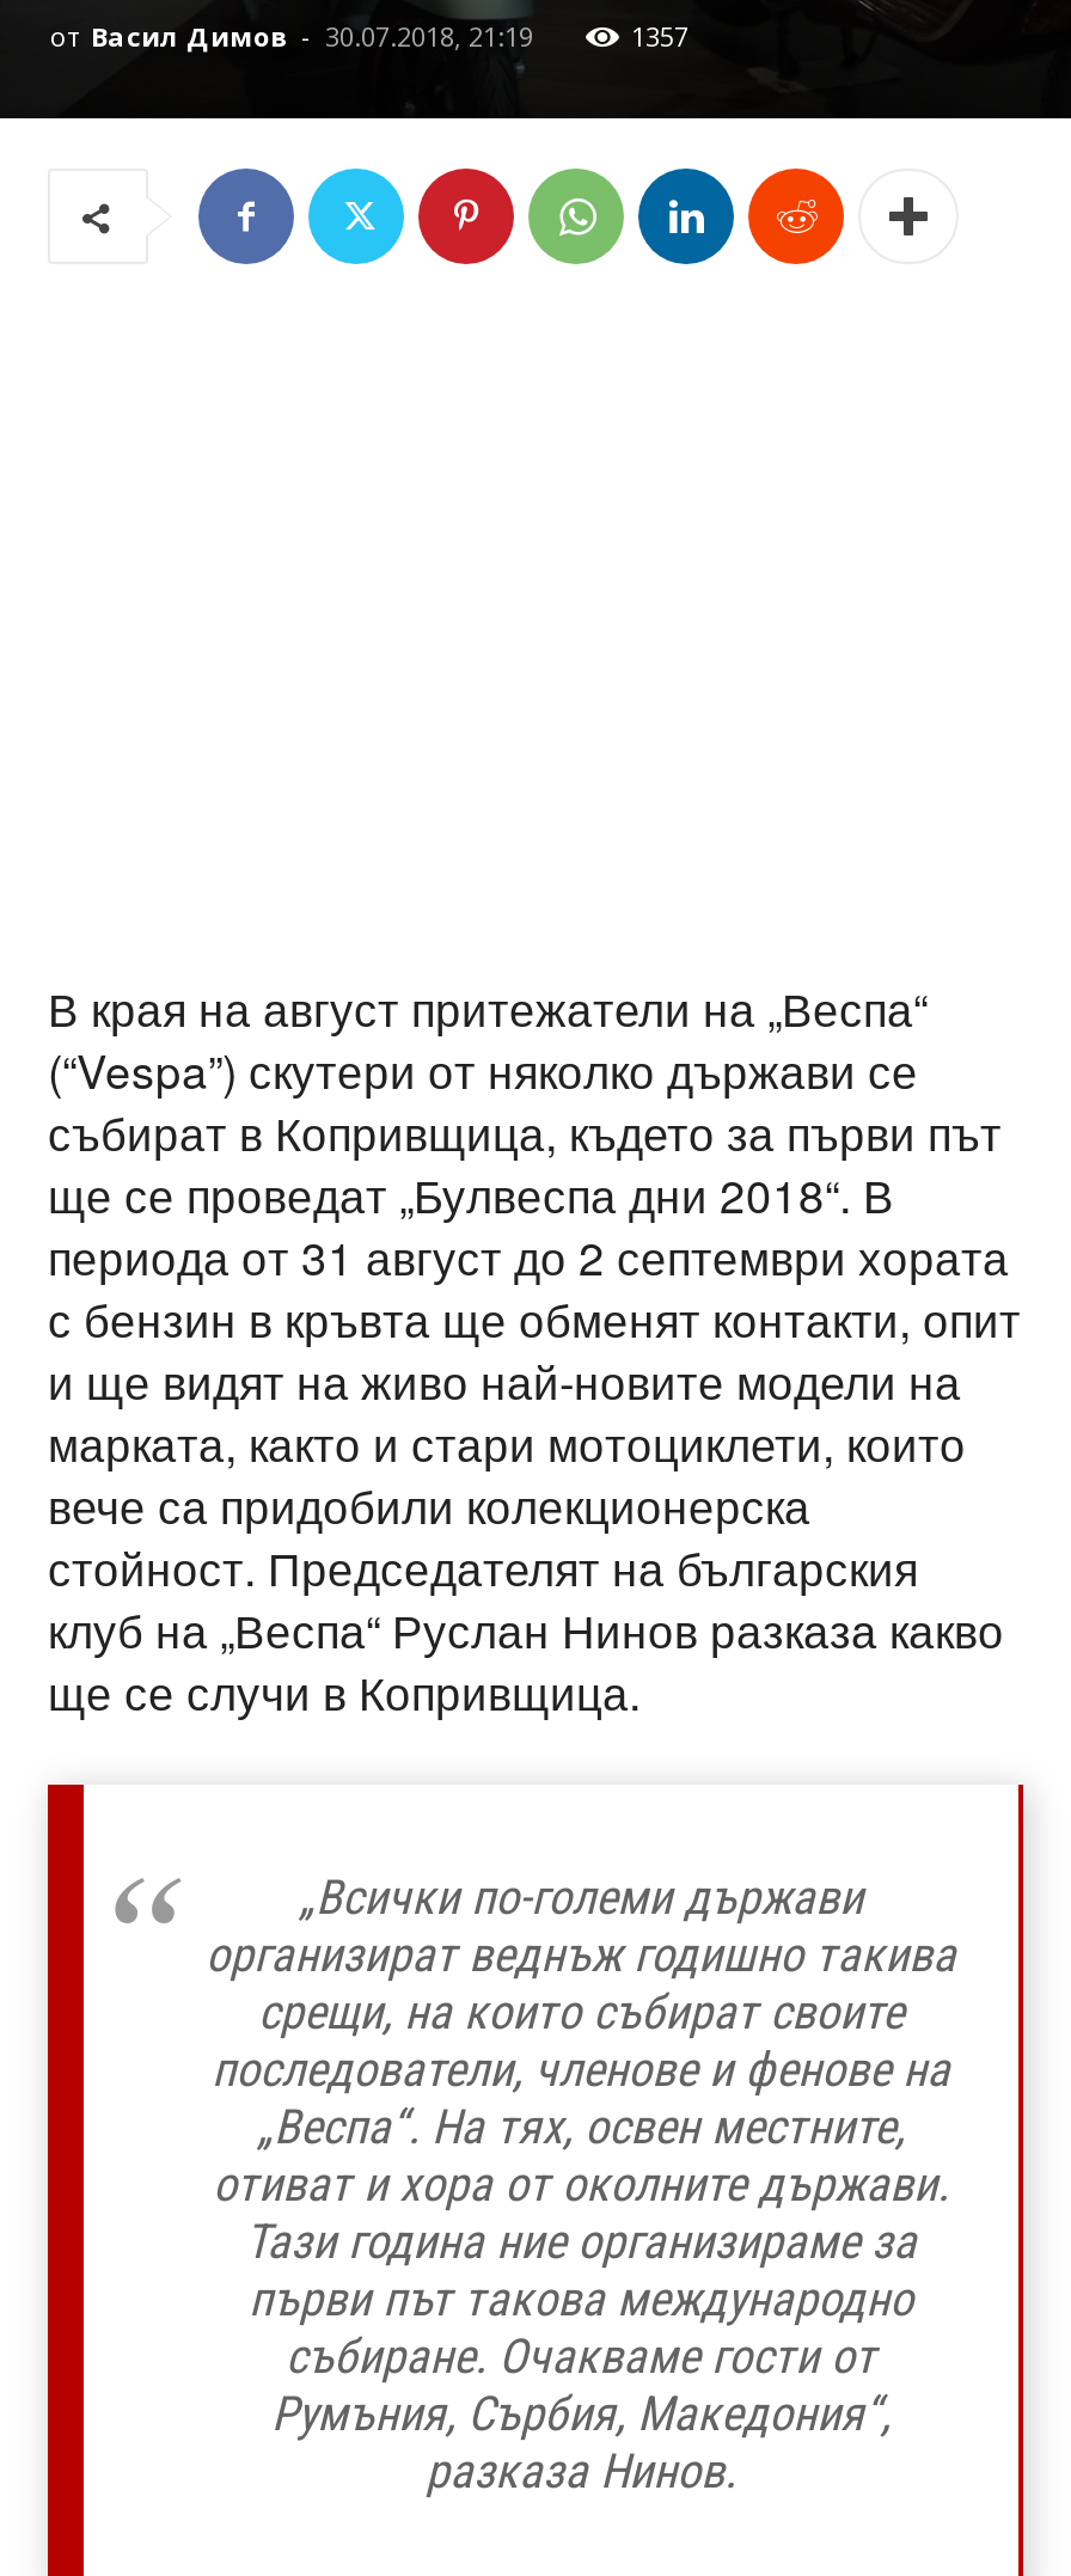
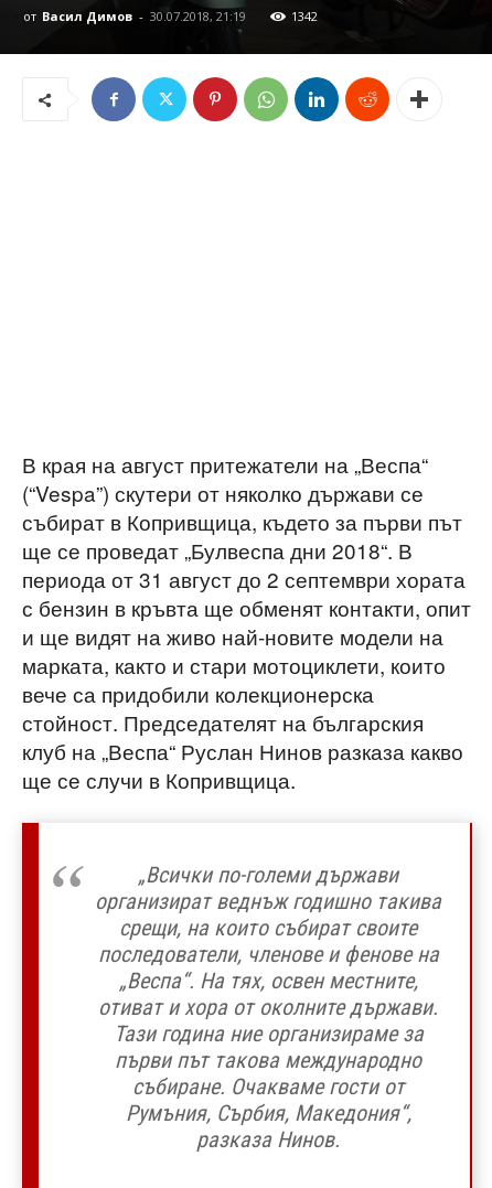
[631,17,688,53] 1357 -> [291,8,318,25] 1342

